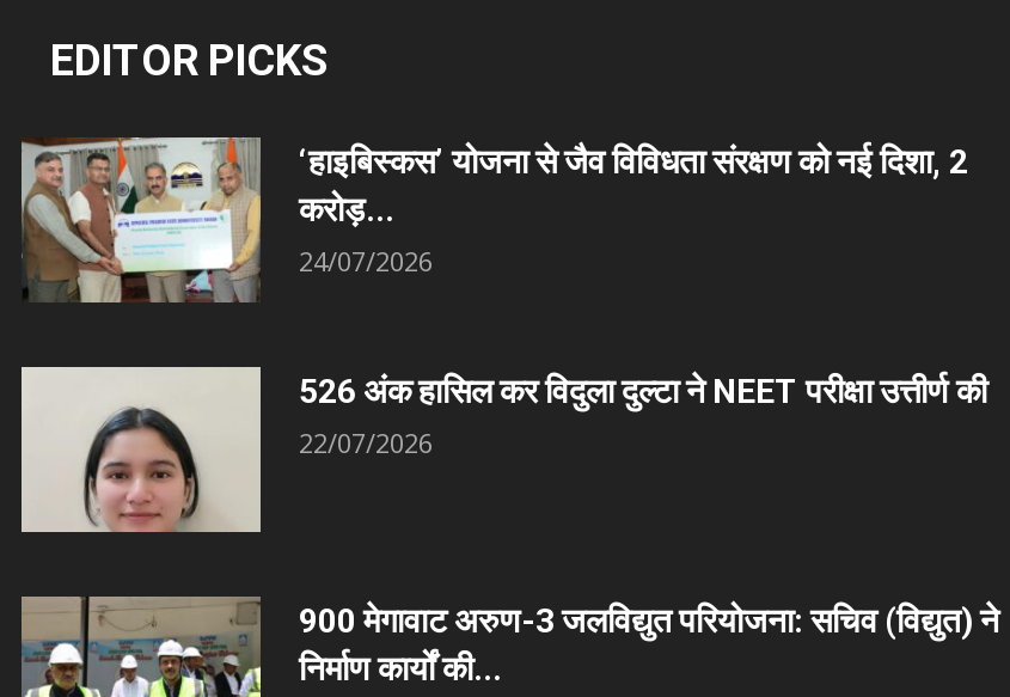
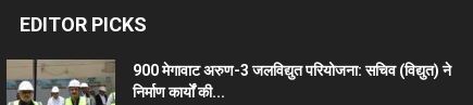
[22,135,987,460] [image] | ‘हाइबिस्कस’ योजना से जैव विविधता संरक्षण को नई दिशा, 2 | करोड़... | 24/07/2026 | 526 अंक हासिल कर विदुला दुल्टा ने NEET परीक्षा उत्तीर्ण की | 22/07/2026 -> none
[19,365,261,534] [image] -> none

